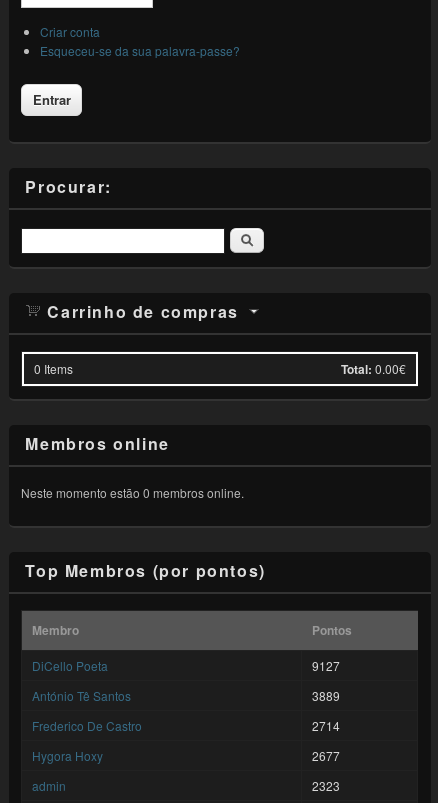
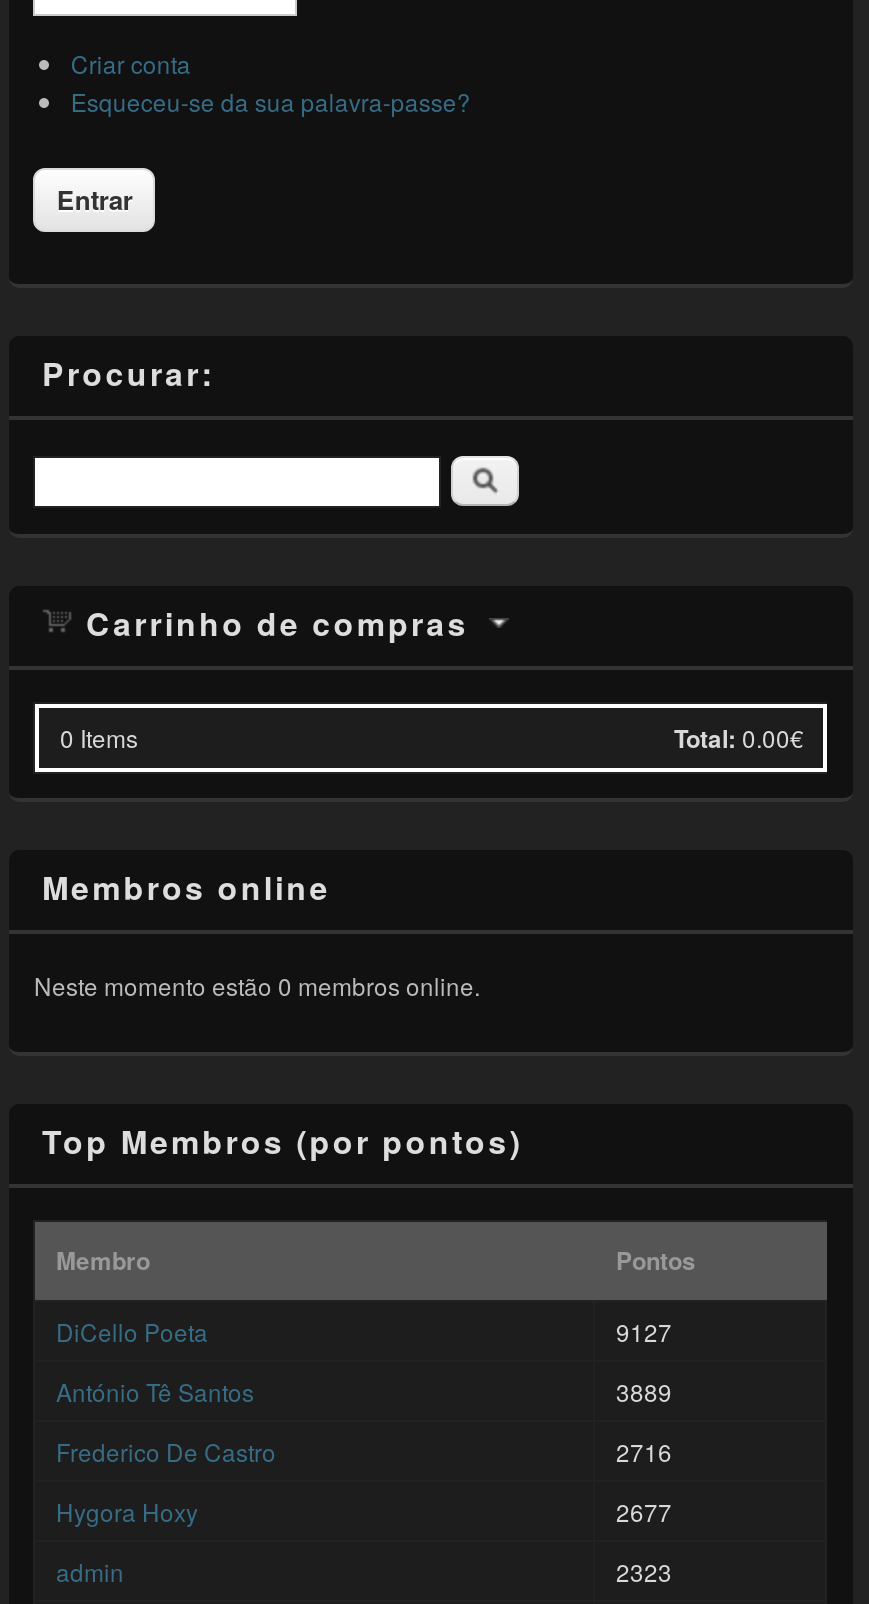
[312,717,340,734] 2714 -> [616,1435,672,1469] 2716

